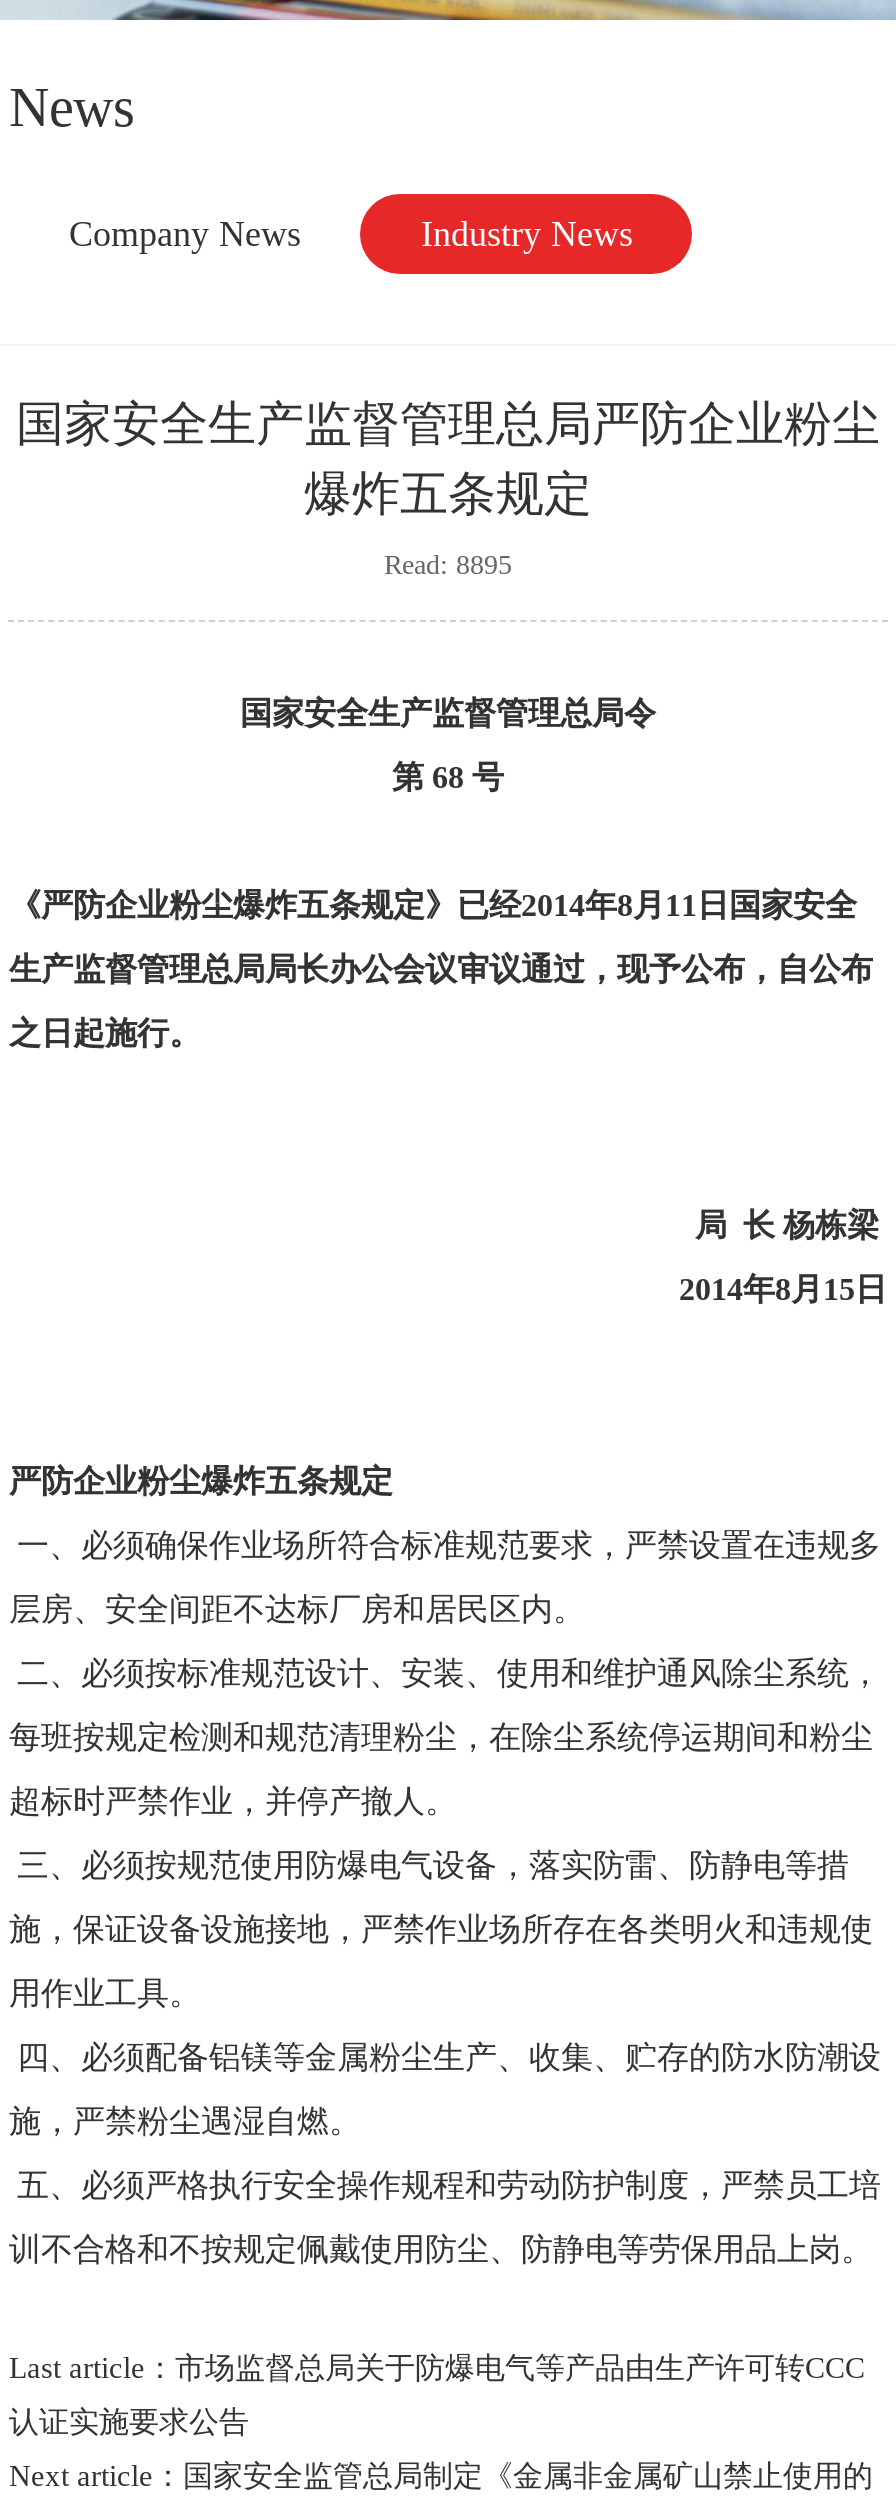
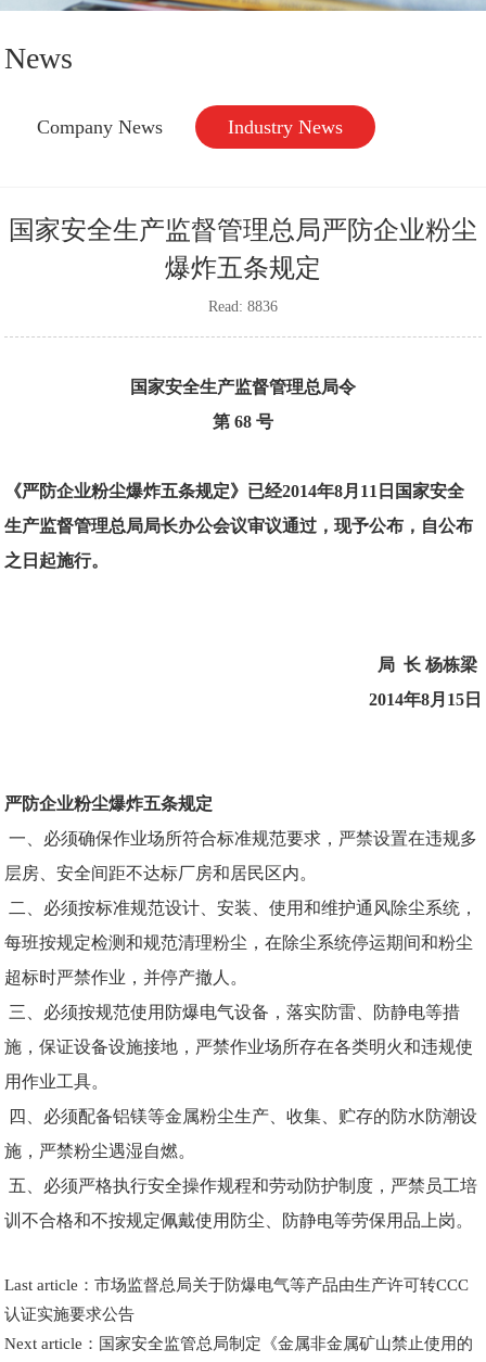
[384,551,512,581] Read: 8895 -> [208,299,278,315] Read: 8836

